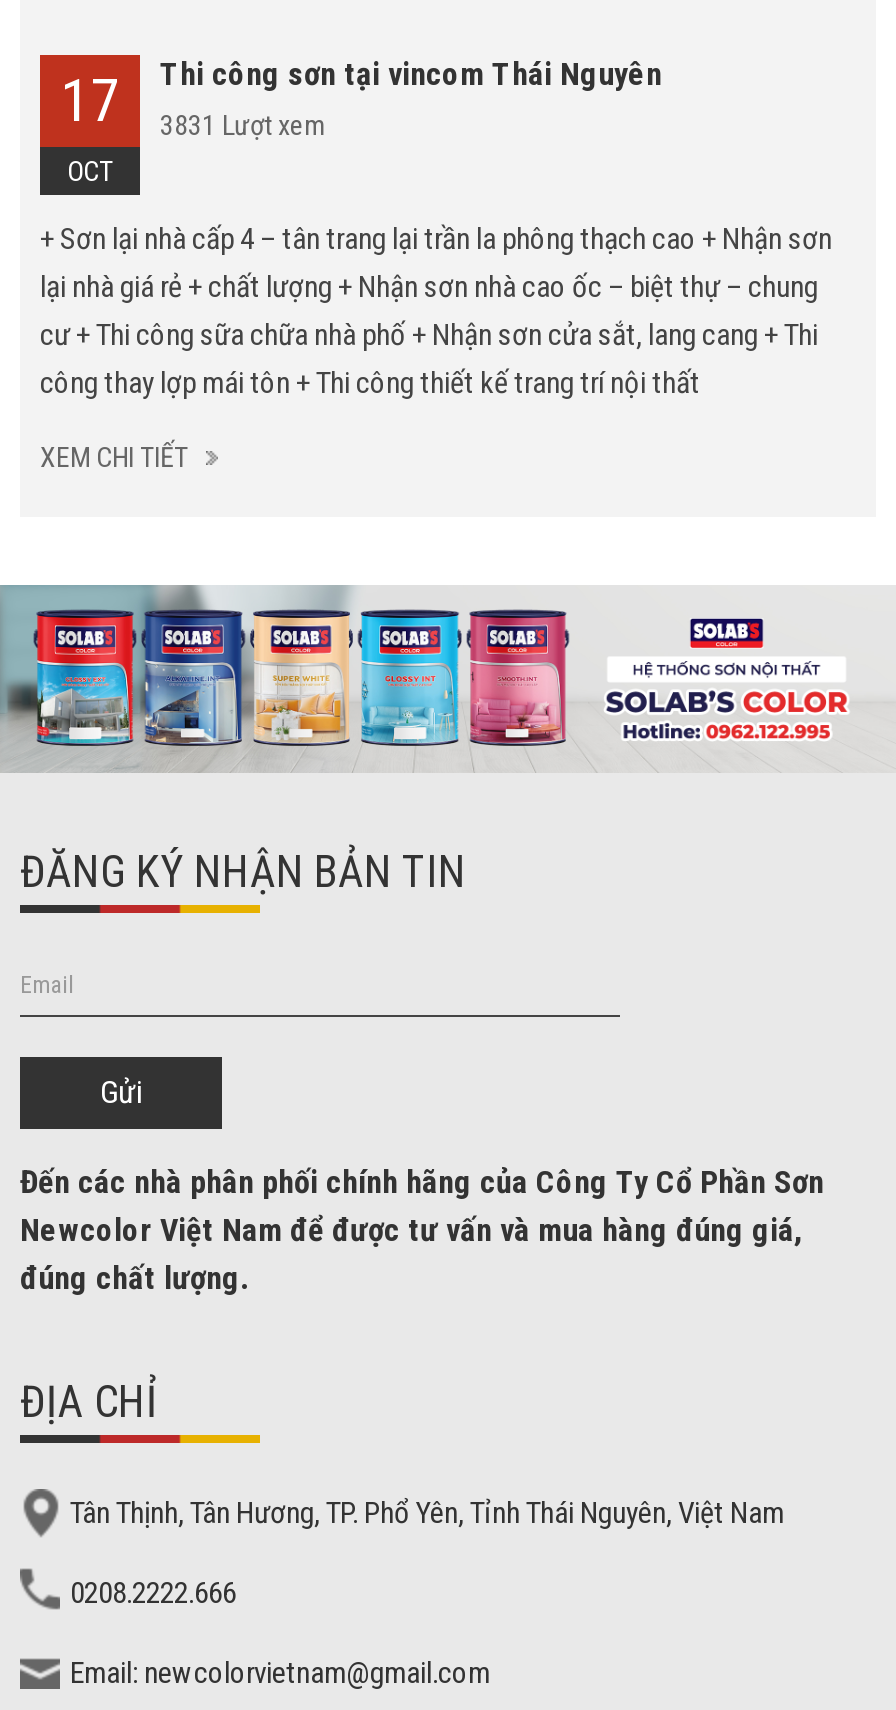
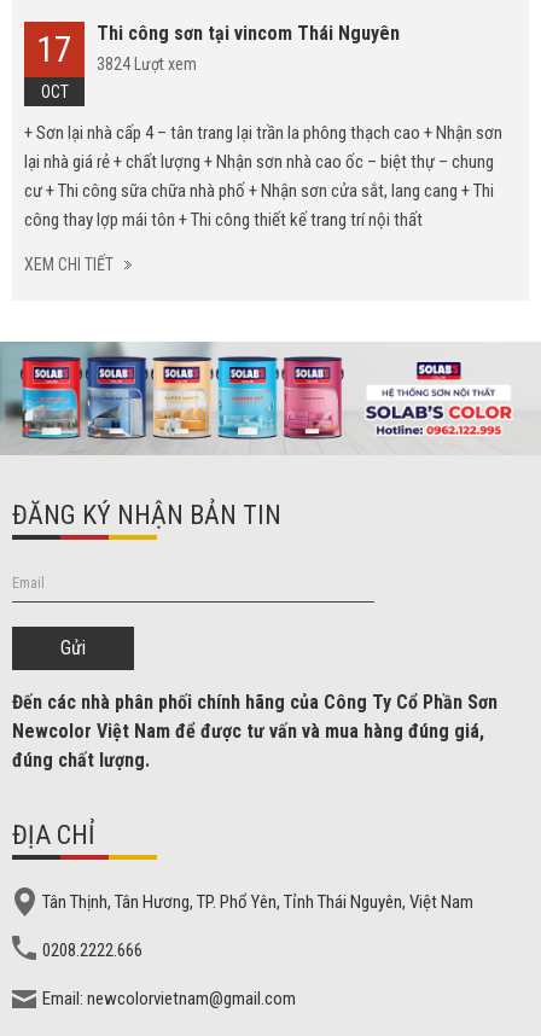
[60,55,662,141] 17 3831 Lượt xem Thi công sơn tại vincom Thái Nguyên -> [36,22,400,74] 17 3824 Lượt xem Thi công sơn tại vincom Thái Nguyên

